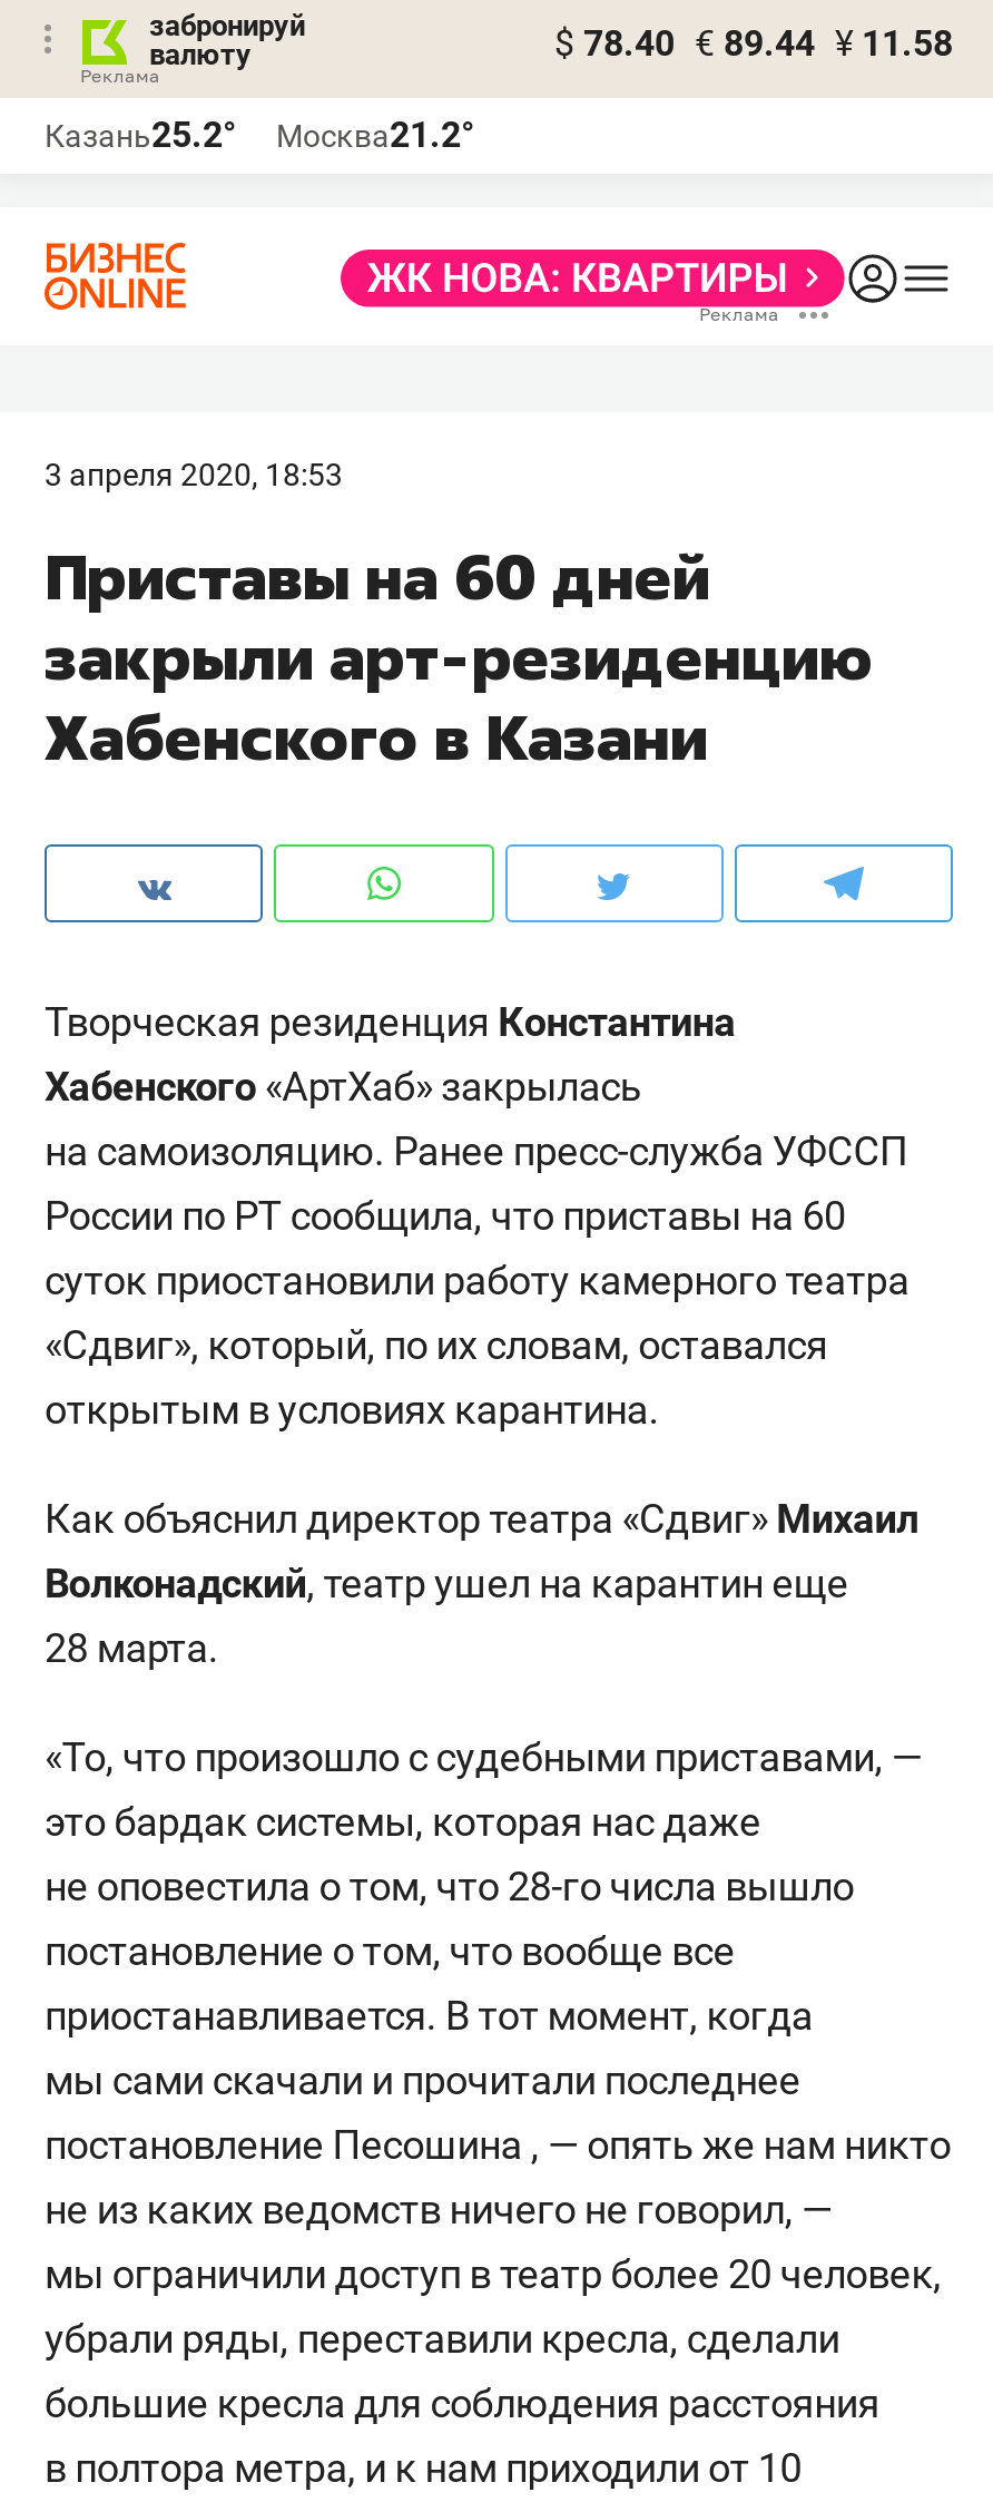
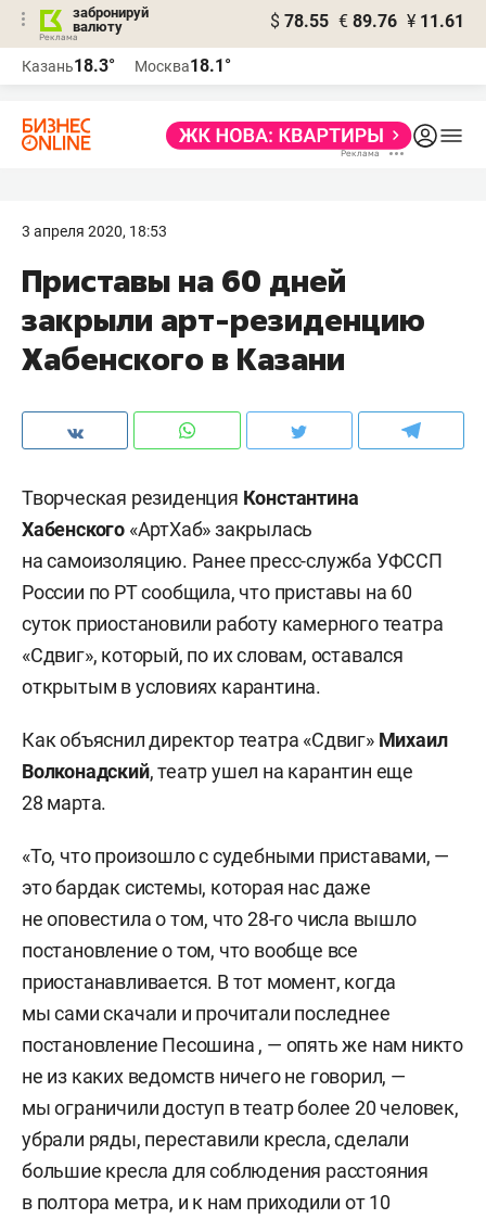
[554,22,953,65] $ 78.40 € 89.44 ¥ 11.58 -> [270,11,464,31] $ 78.55 € 89.76 ¥ 11.61
[45,114,236,156] Казань25.2° -> [22,55,115,76] Казань18.3°
[276,114,474,156] Москва21.2° -> [135,55,231,76] Москва18.1°

